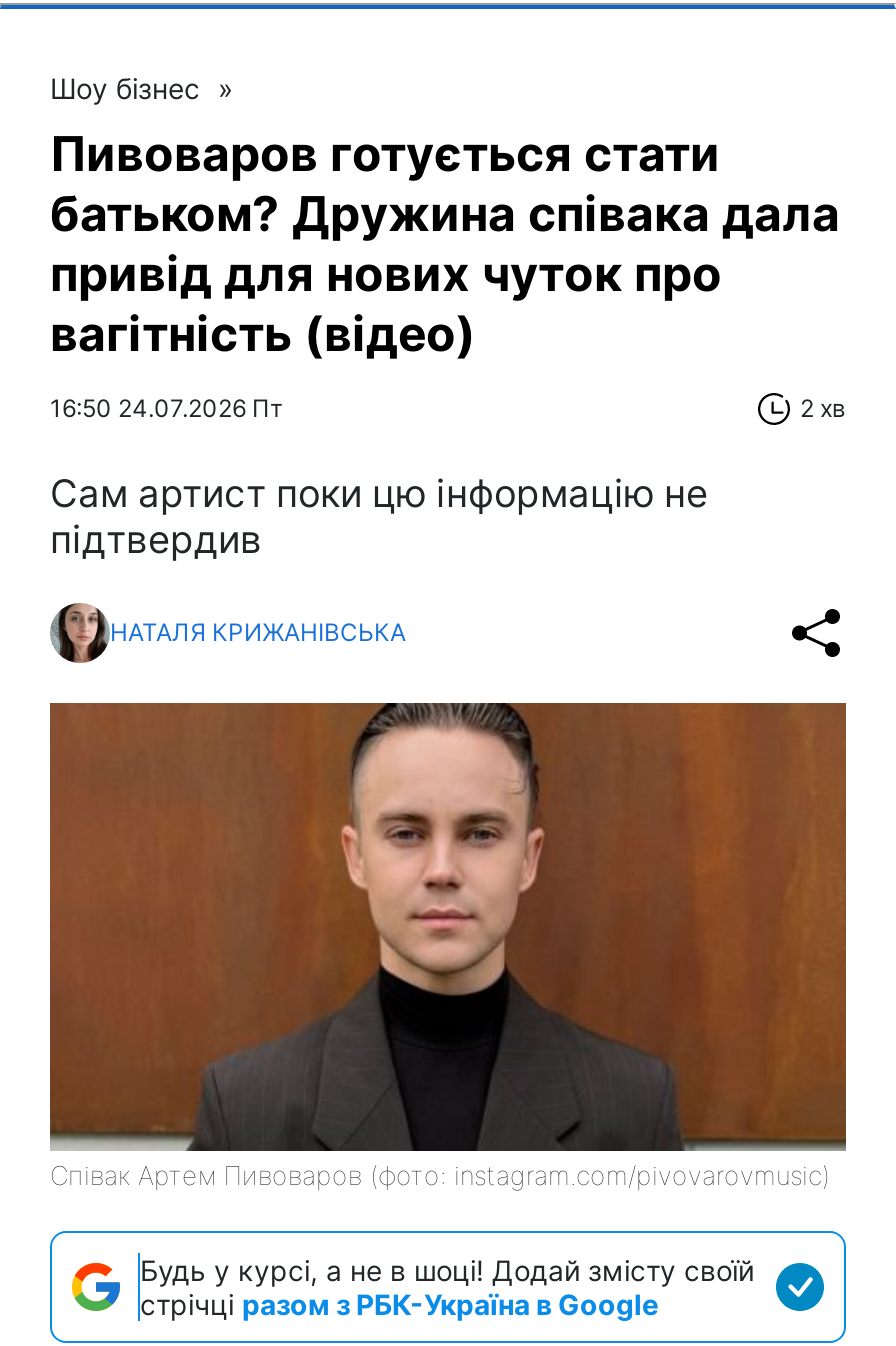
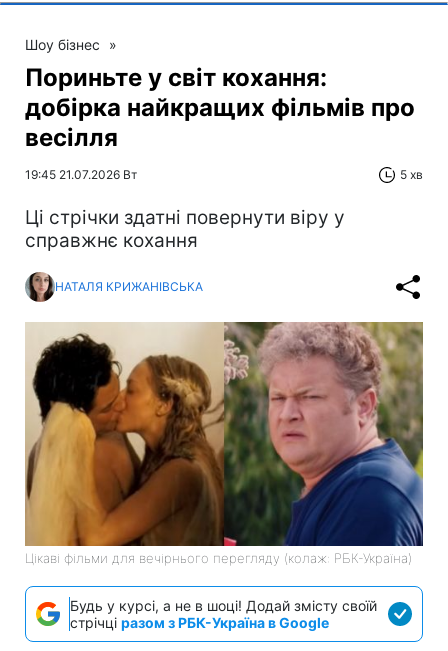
[50,125,840,363] Пивоваров готується стати | батьком? Дружина співака дала | привід для нових чуток про | вагітність (відео) -> [25,63,415,152] Пориньте у світ кохання: | добірка найкращих фільмів про | весілля
[50,393,846,423] 16:50 24.07.2026 Пт | 2 хв -> [25,167,423,182] 19:45 21.07.2026 Вт | 5 хв
[50,471,708,563] Сам артист поки цю інформацію не | підтвердив -> [25,206,345,252] Ці стрічки здатні повернути віру у | справжнє кохання
[50,701,848,1191] [image] | Співак Артем Пивоваров (фото: instagram.com/pivovarovmusic) -> [25,322,424,566] [image] | Цікаві фільми для вечірнього перегляду (колаж: РБК-Україна)

